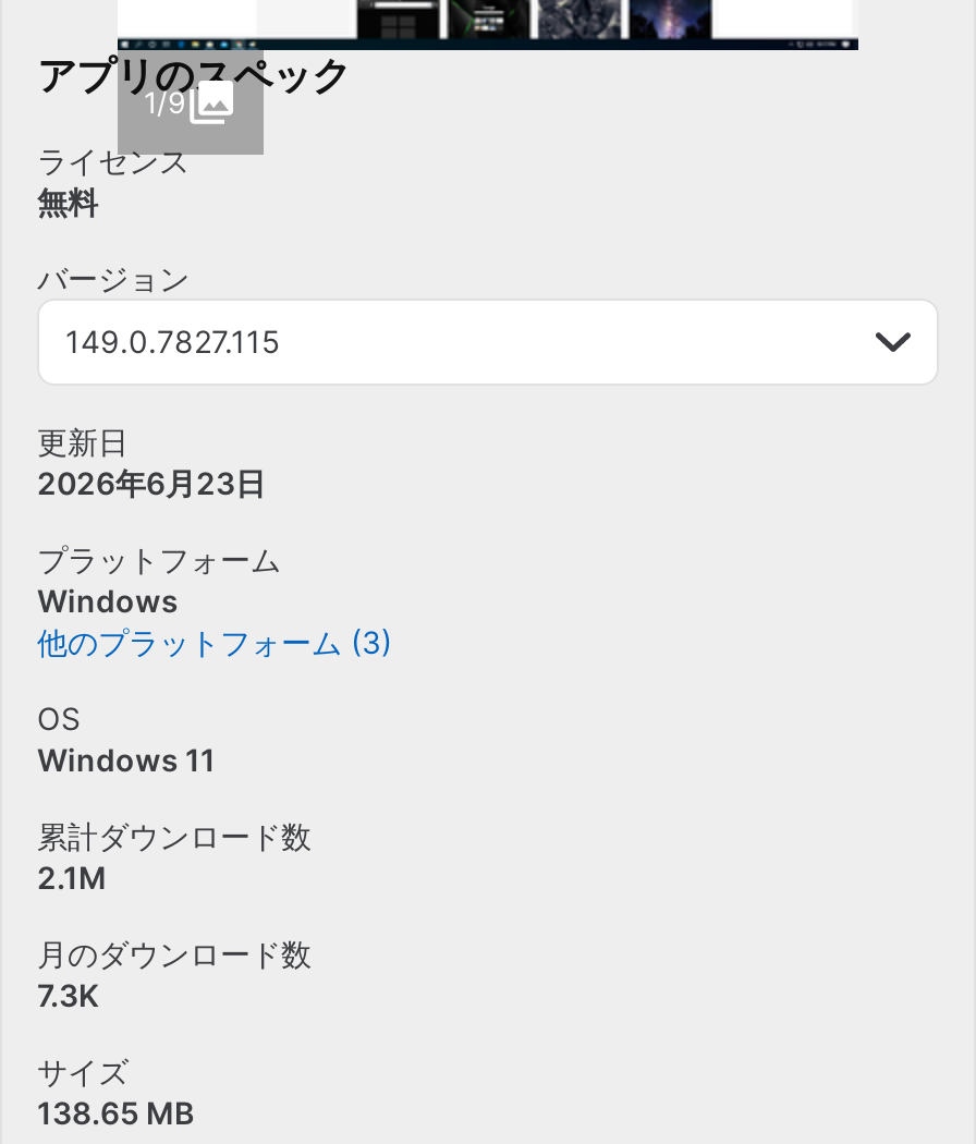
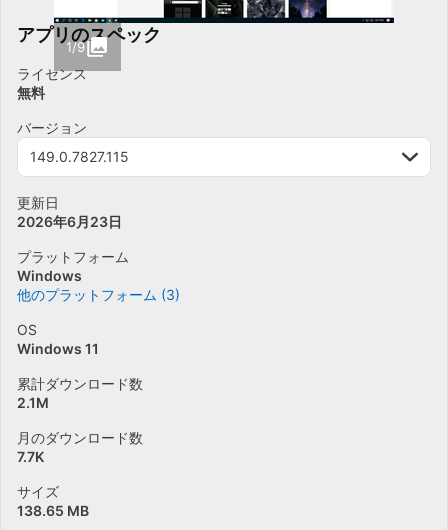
[37,976,98,1013] 7.3K -> [17,448,44,465] 7.7K

